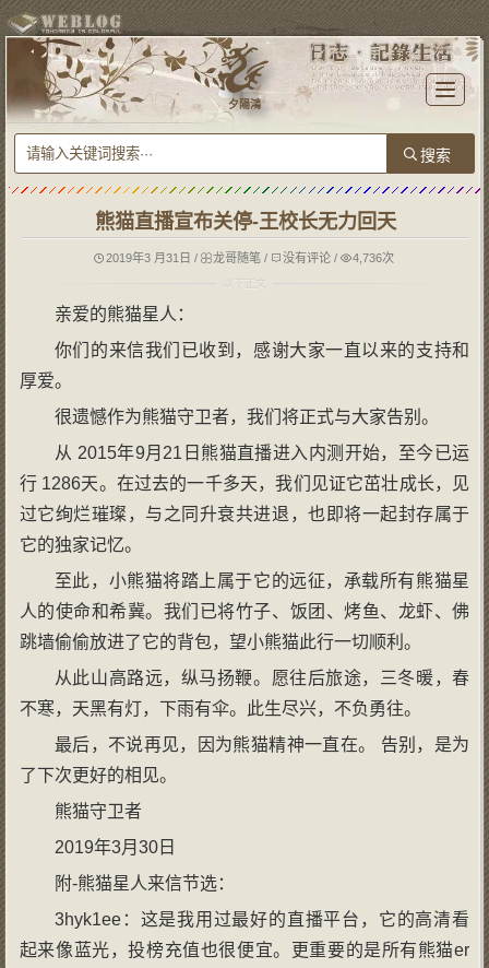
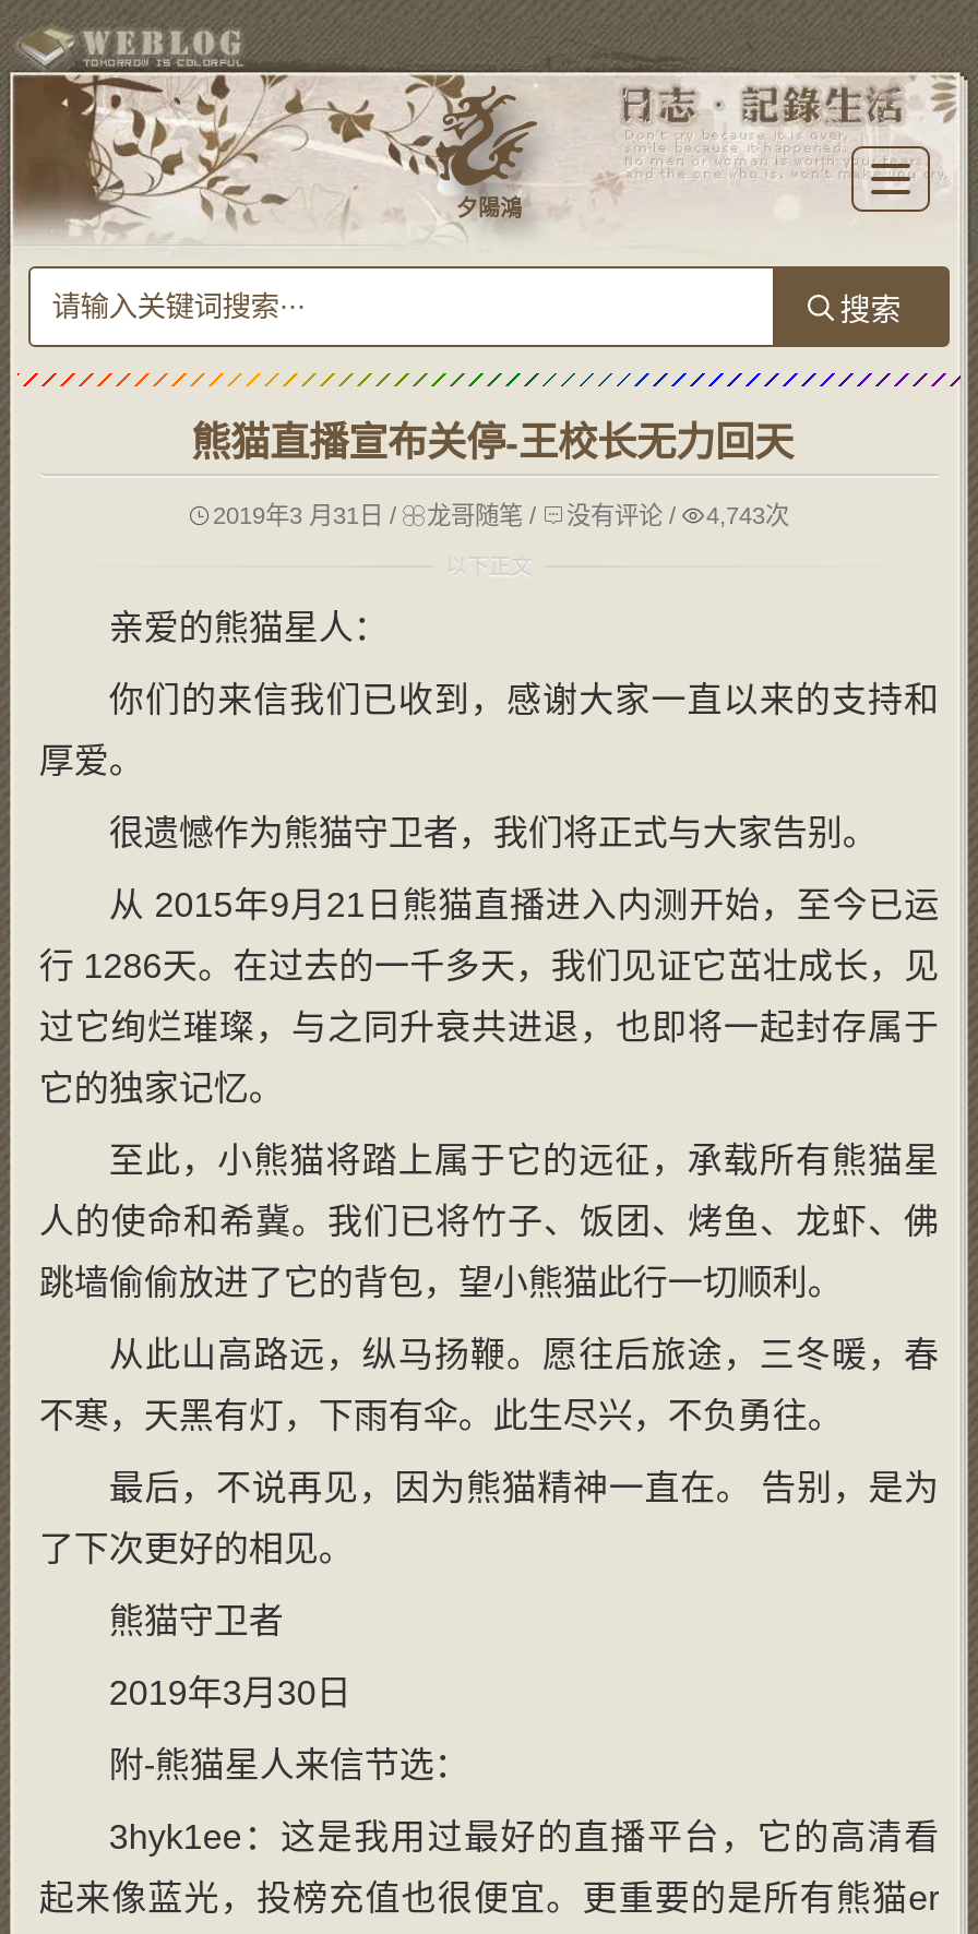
[106,251,395,264] 2019年3 月31日/ 龙哥随笔/ 没有评论/ 4,736次 -> [213,502,789,528] 2019年3 月31日/ 龙哥随笔/ 没有评论/ 4,743次

